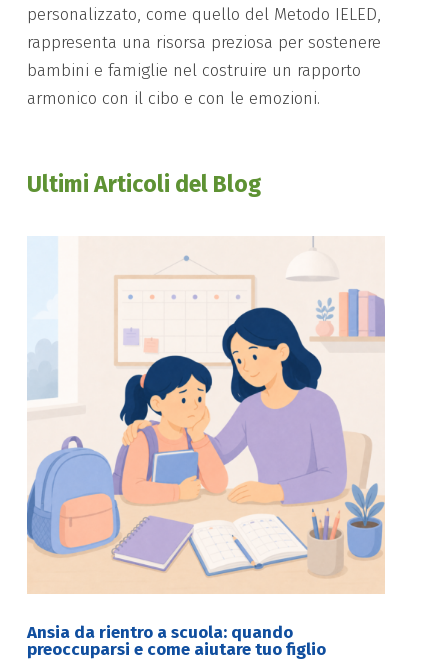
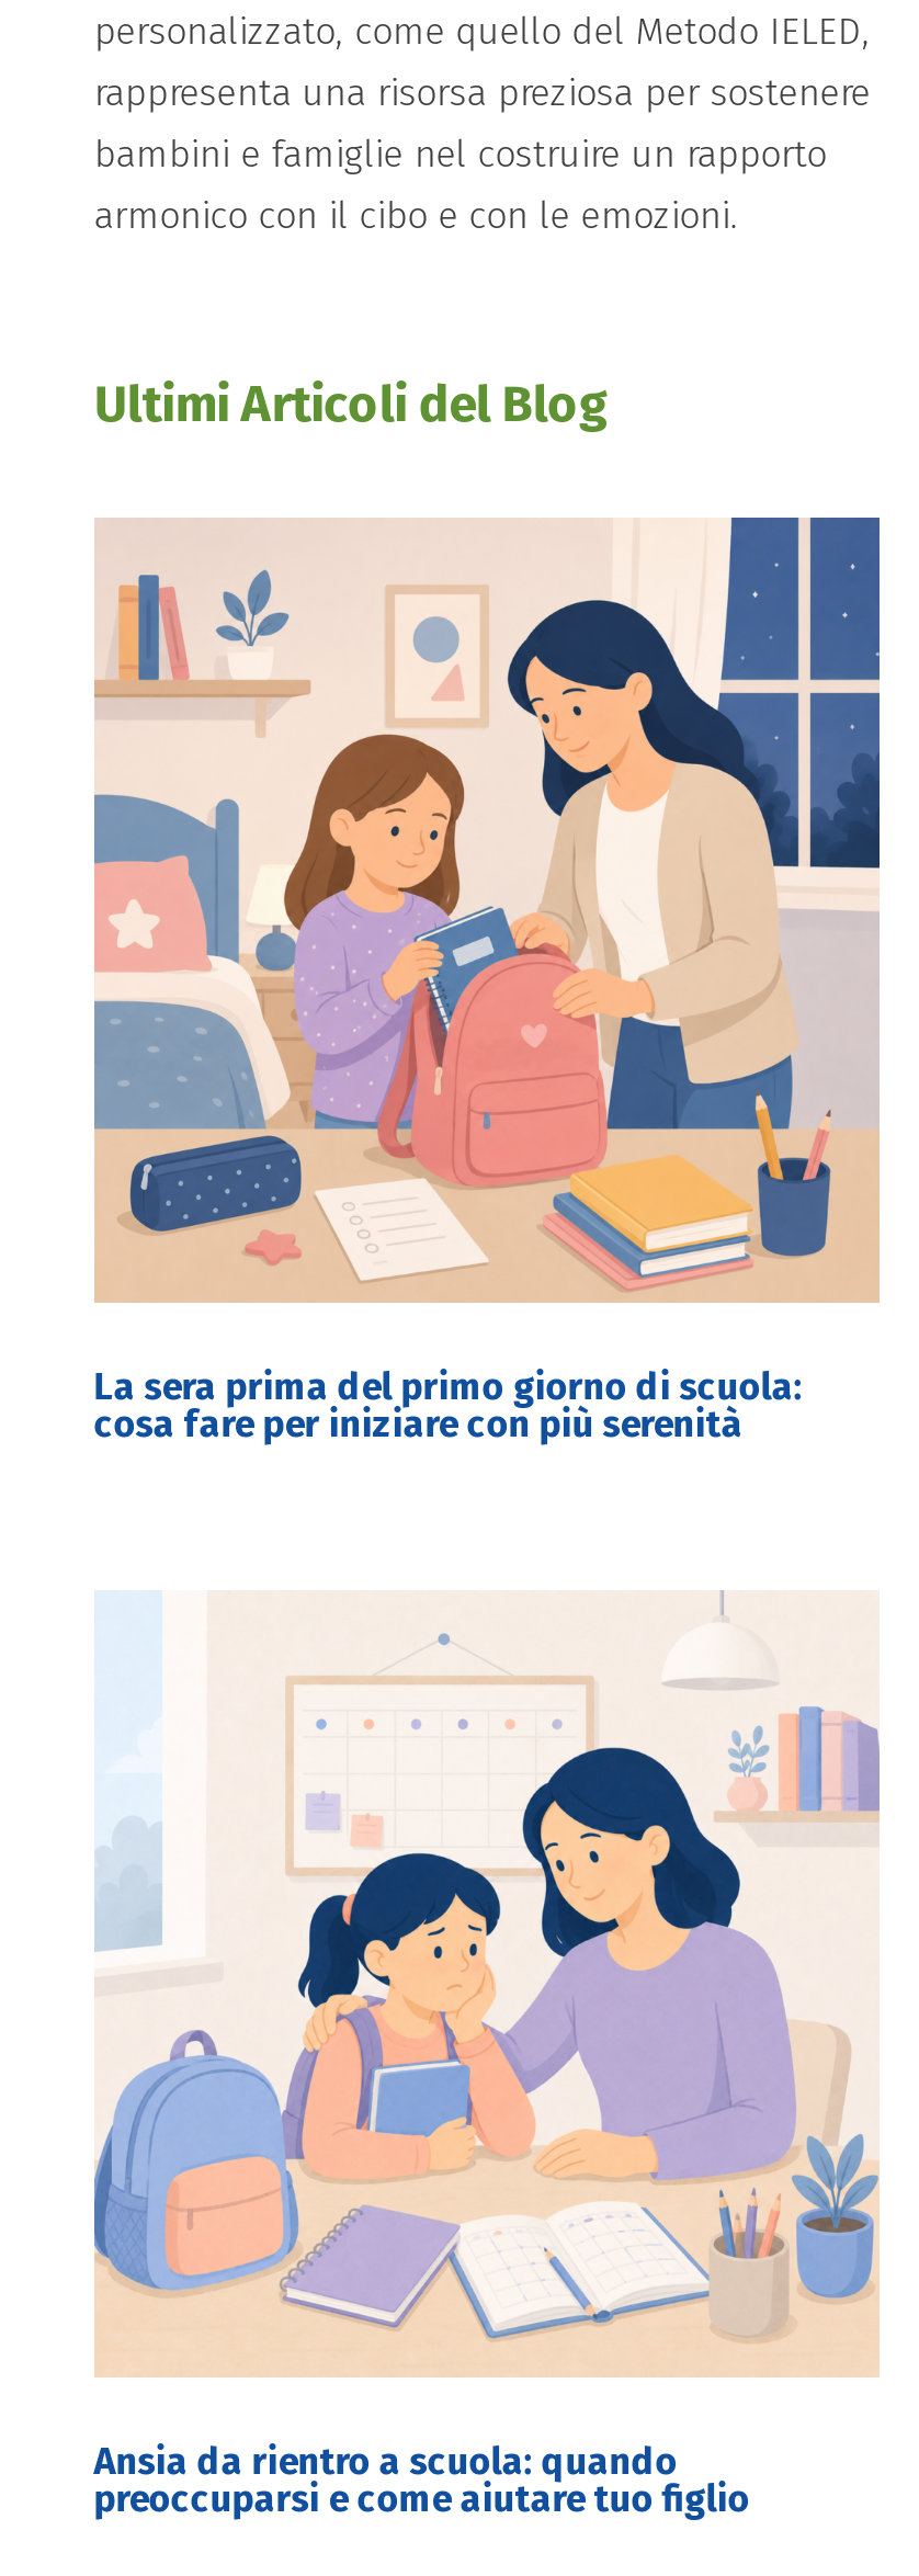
none -> [92,515,882,1448] [image] | La sera prima del primo giorno di scuola: | cosa fare per iniziare con più serenità

